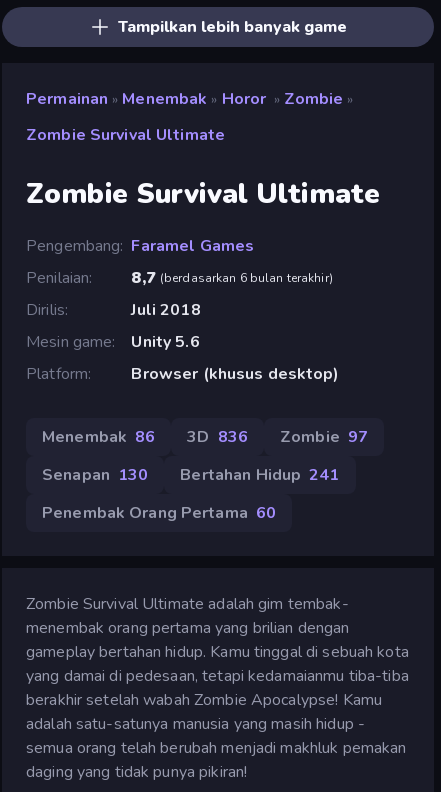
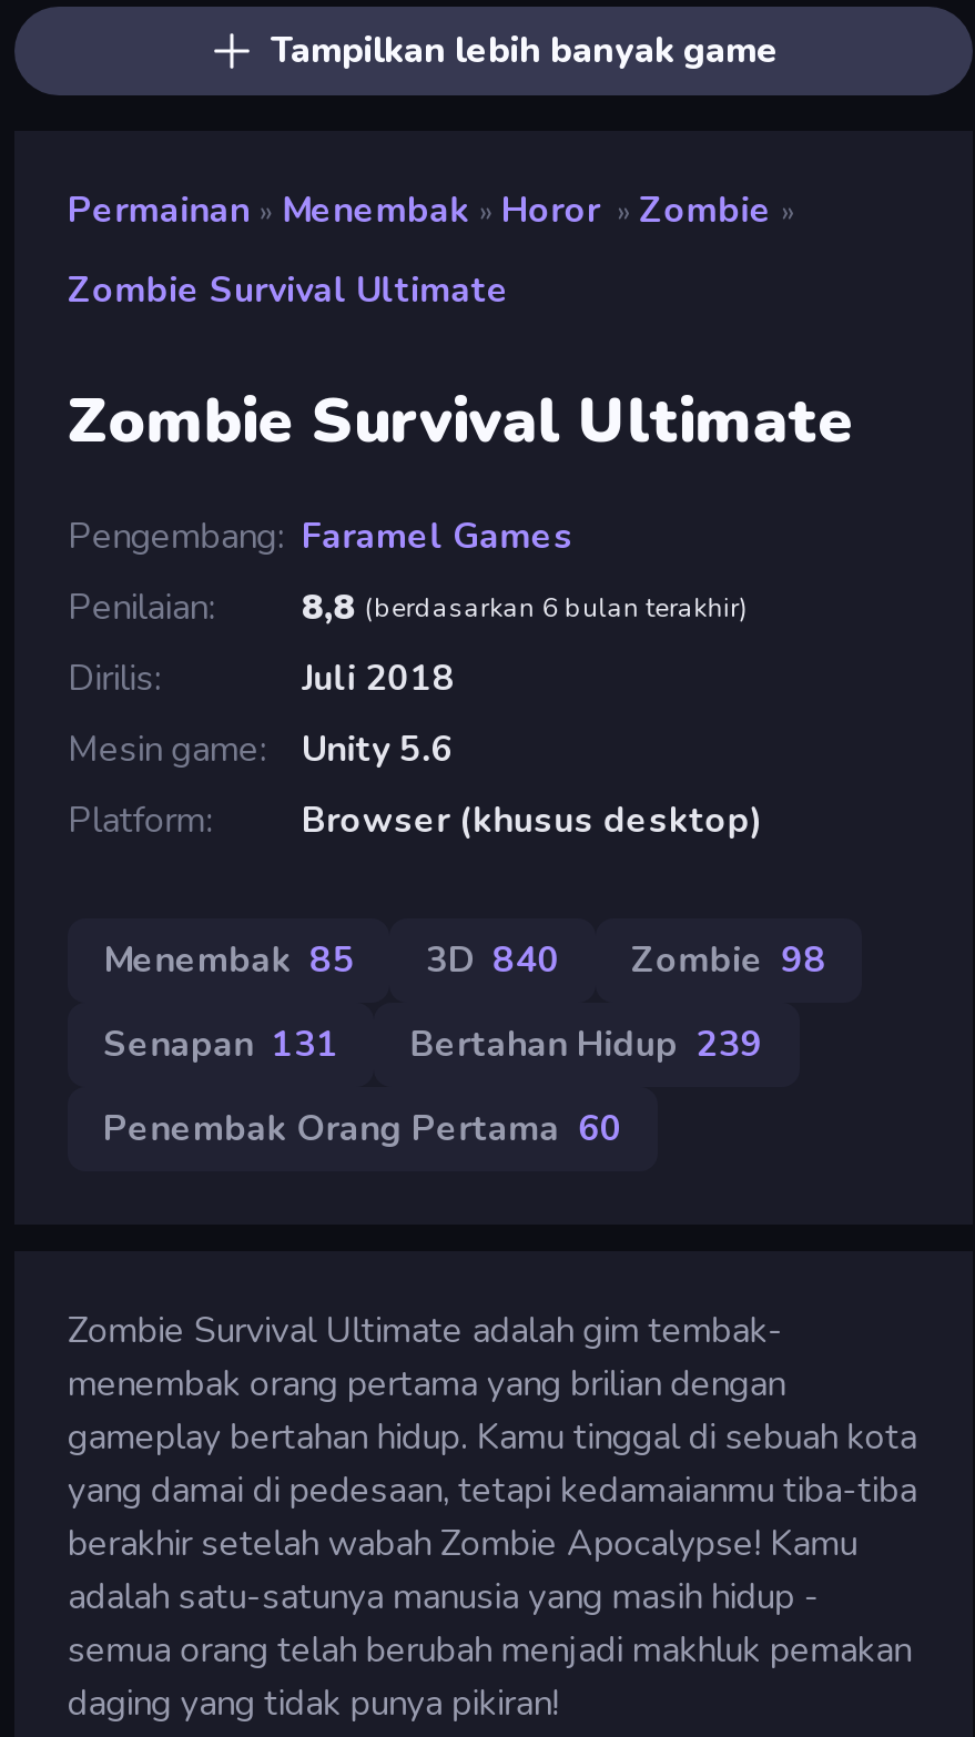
[131,267,333,289] 8,7 (berdasarkan 6 bulan terakhir) -> [302,583,748,632] 8,8 (berdasarkan 6 bulan terakhir)
[42,426,155,448] Menembak 86 -> [103,936,355,985] Menembak 85
[187,426,248,448] 3D 836 -> [425,936,560,985] 3D 840
[280,426,368,448] Zombie 97 -> [631,936,827,985] Zombie 98
[42,464,148,486] Senapan 130 -> [103,1020,339,1069] Senapan 131
[180,464,340,486] Bertahan Hidup 241 -> [410,1020,763,1069] Bertahan Hidup 239

